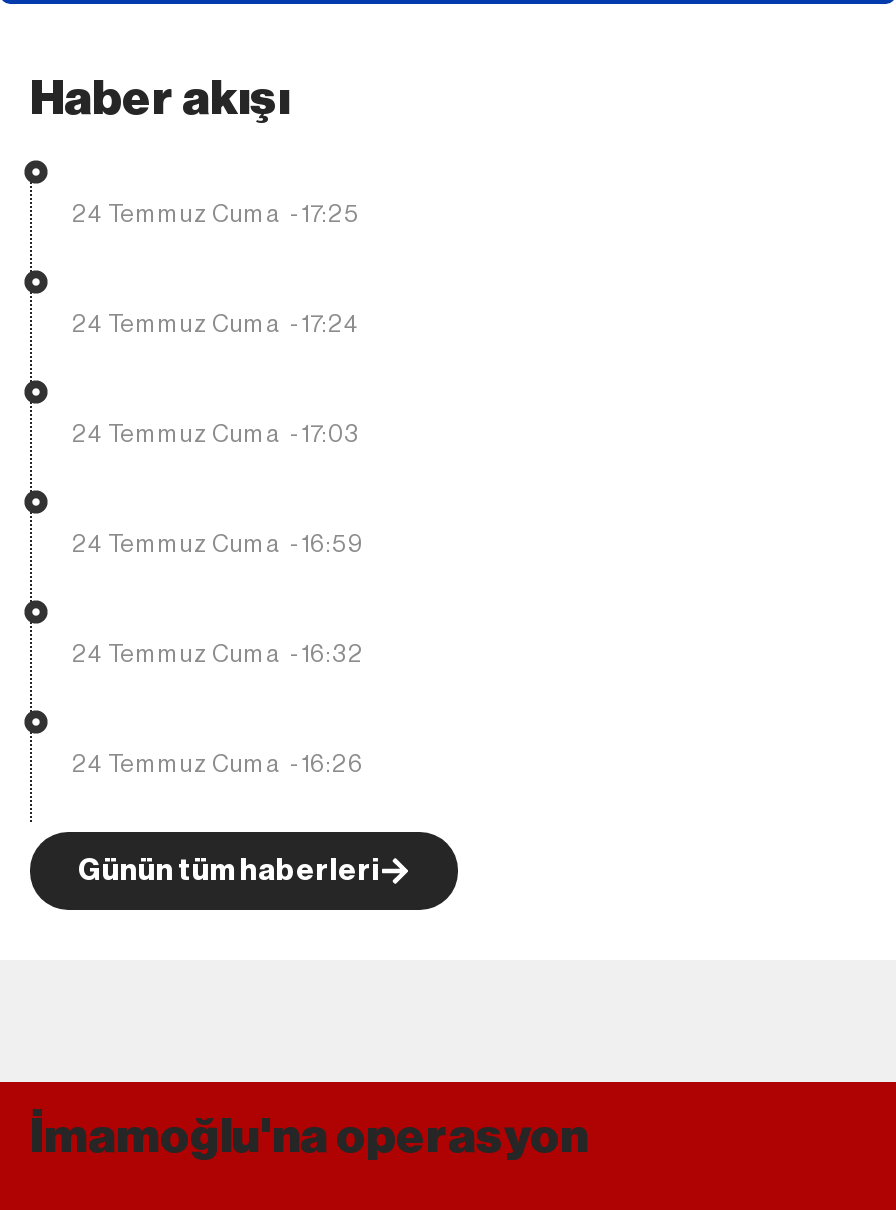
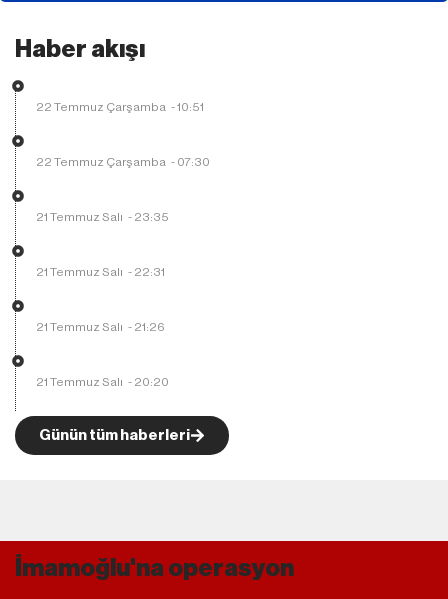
[72,201,360,225] 24 Temmuz Cuma - 17:25 -> [36,101,204,113] 22 Temmuz Çarşamba - 10:51
[72,311,360,335] 24 Temmuz Cuma - 17:24 -> [36,156,210,168] 22 Temmuz Çarşamba - 07:30
[72,421,360,445] 24 Temmuz Cuma - 17:03 -> [36,211,169,223] 21 Temmuz Salı - 23:35
[72,531,364,555] 24 Temmuz Cuma - 16:59 -> [36,266,165,278] 21 Temmuz Salı - 22:31
[72,641,364,665] 24 Temmuz Cuma - 16:32 -> [36,321,165,333] 21 Temmuz Salı - 21:26
[72,751,364,775] 24 Temmuz Cuma - 16:26 -> [36,376,169,388] 21 Temmuz Salı - 20:20

